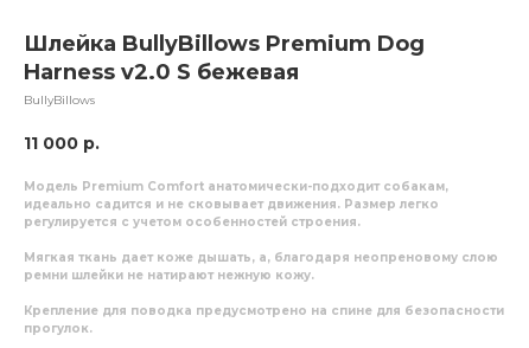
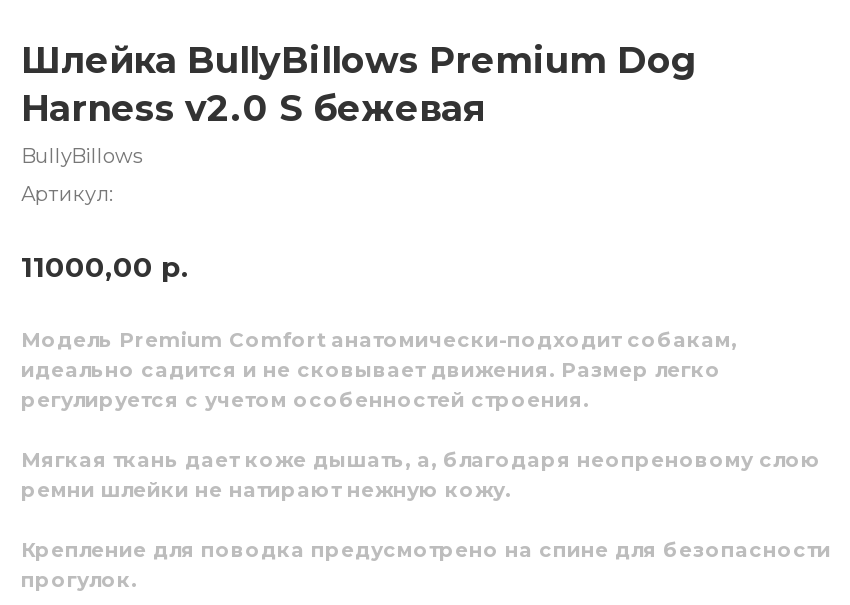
[24,132,100,154] 11 000 р. -> [21,181,189,285] Артикул: | 11000,00 р.

